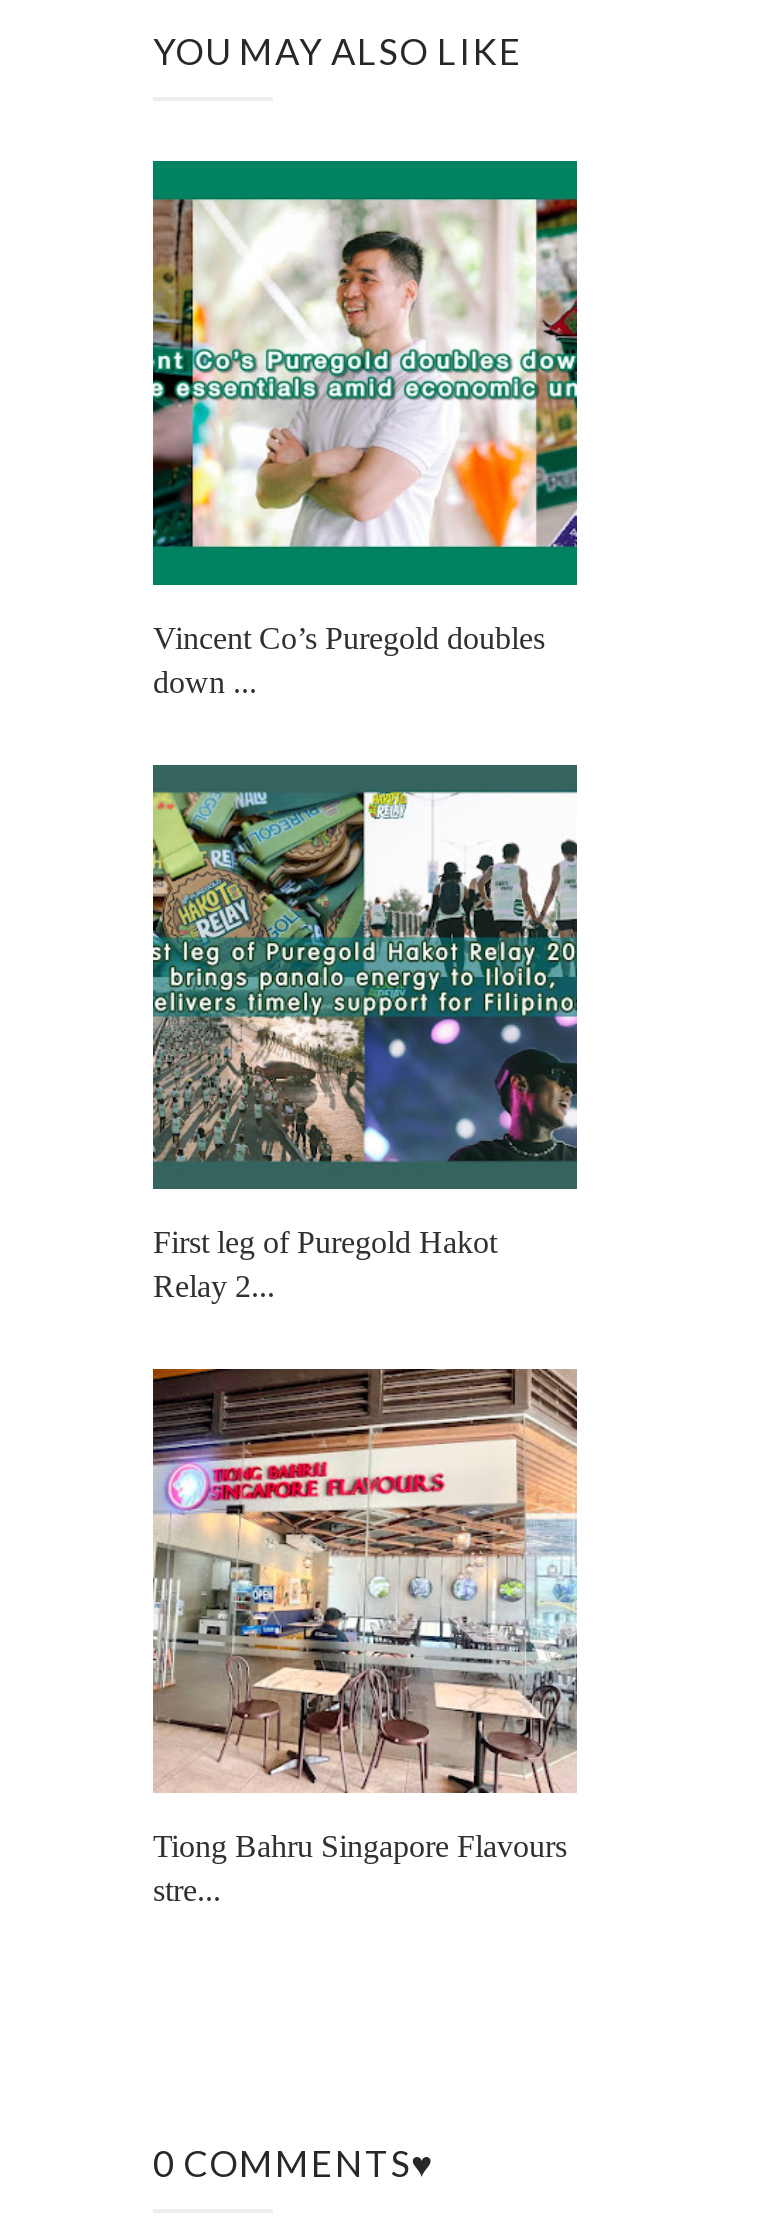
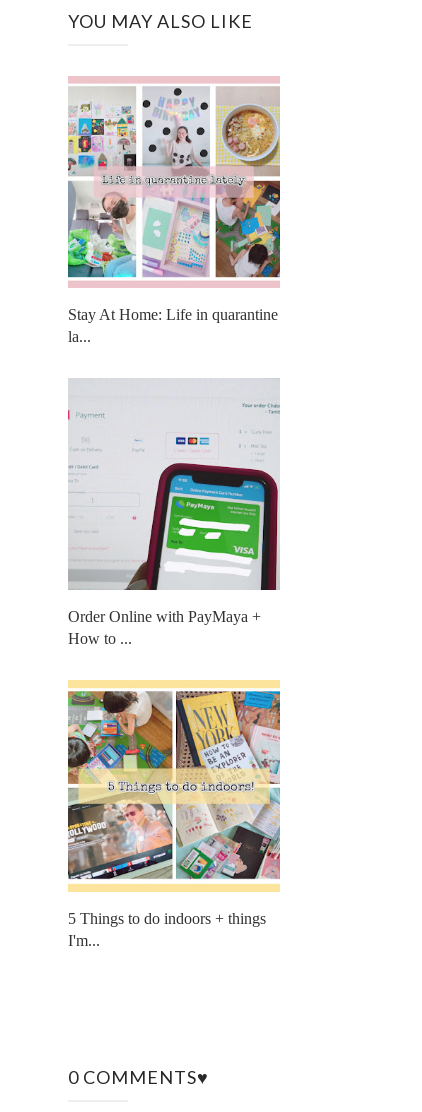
[151,159,579,698] [image] | Vincent Co’s Puregold doubles | down ... -> [67,76,281,345] [image] | Stay At Home: Life in quarantine | la...
[151,763,579,1302] [image] | First leg of Puregold Hakot | Relay 2... -> [67,378,280,647] [image] | Order Online with PayMaya + | How to ...
[151,1367,579,1906] [image] | Tiong Bahru Singapore Flavours | stre... -> [67,680,281,949] [image] | 5 Things to do indoors + things | I'm...

